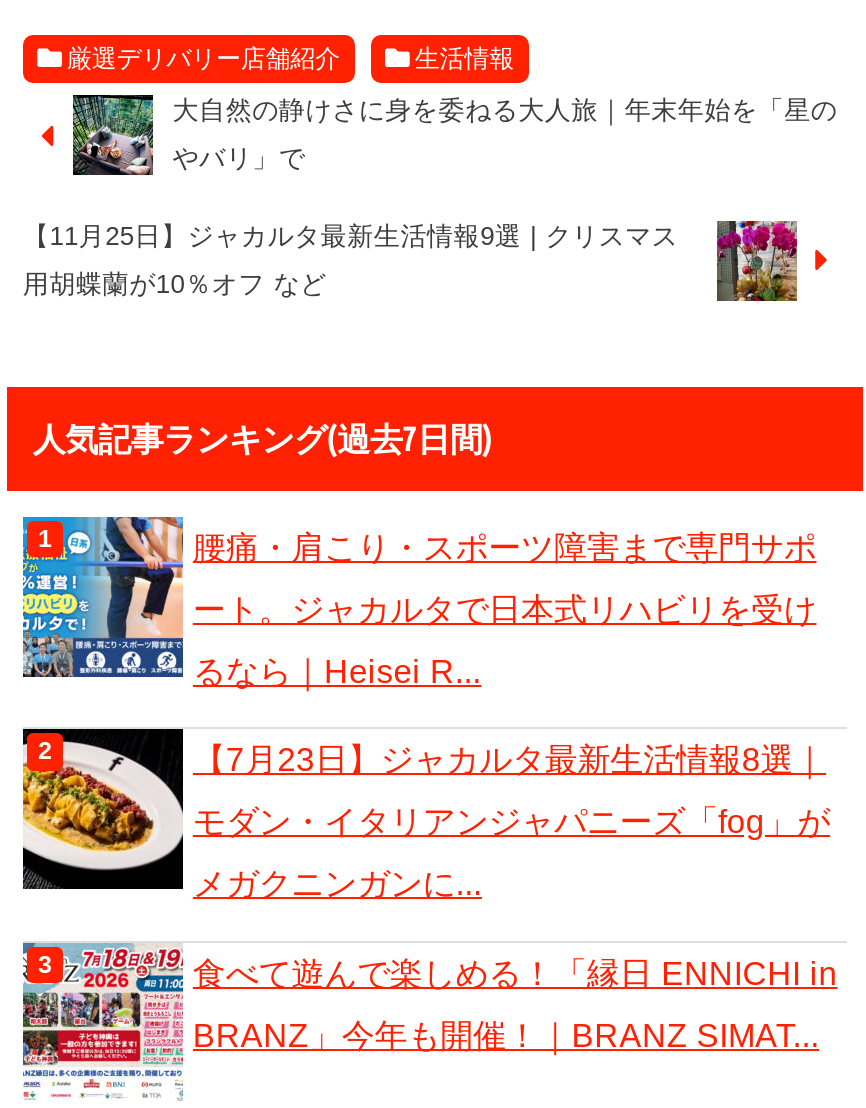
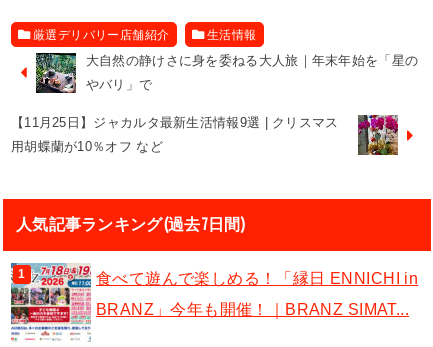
[21,516,830,902] [image] | 腰痛・肩こり・スポーツ障害まで専門サポ | ート。ジャカルタで日本式リハビリを受け | るなら｜Heisei R... | 【7月23日】ジャカルタ最新生活情報8選｜ | モダン・イタリアンジャパニーズ「fog」が | メガクニンガンに... -> none
[21,728,163,892] [image] -> none

